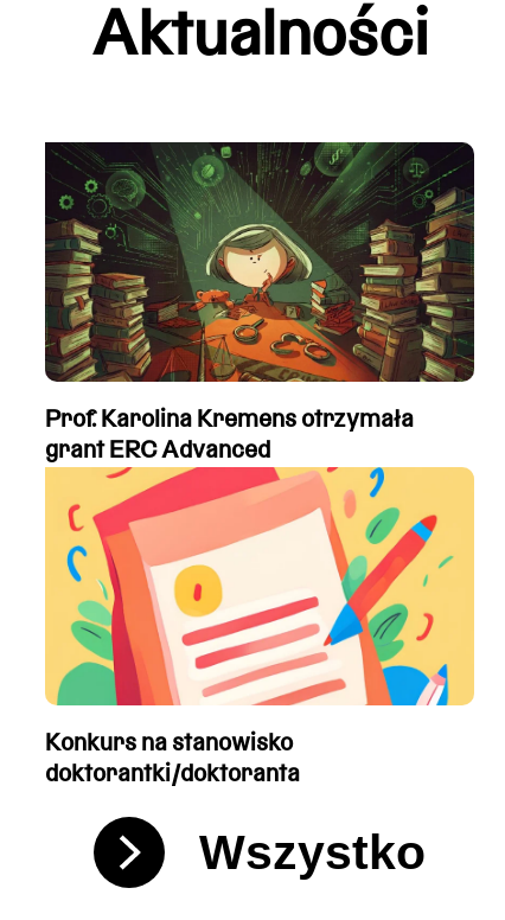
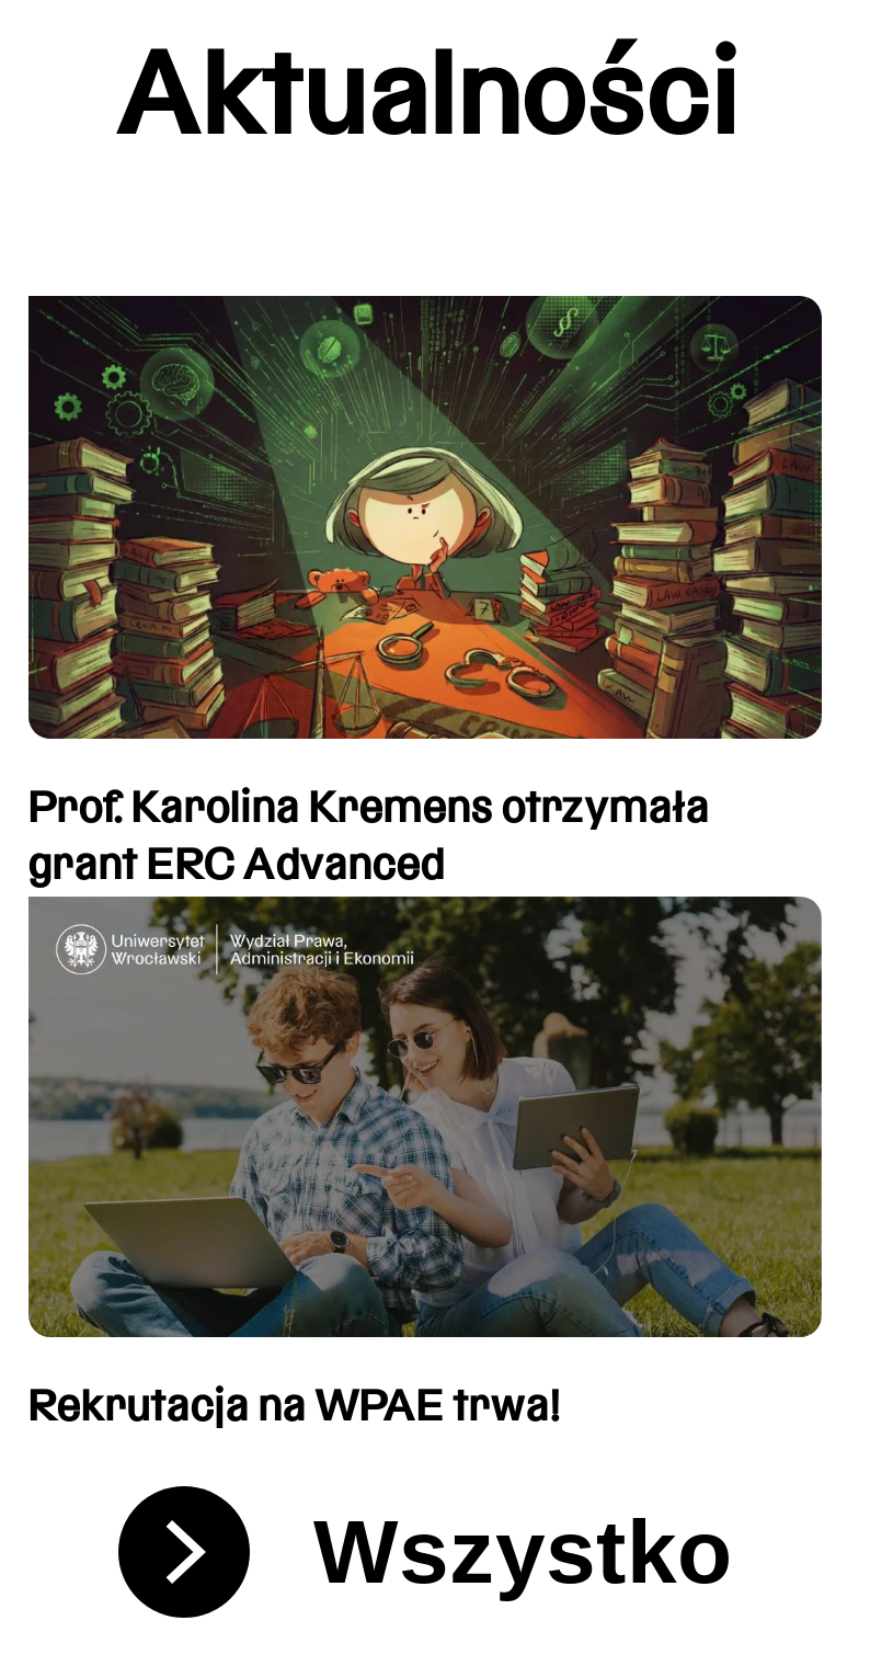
[44,466,475,785] [image] | Konkurs na stanowisko | doktorantki/doktoranta -> [26,894,824,1428] [image] | Rekrutacja na WPAE trwa!

